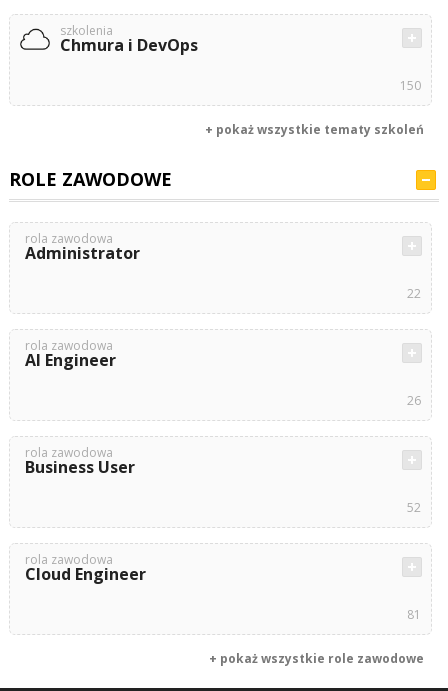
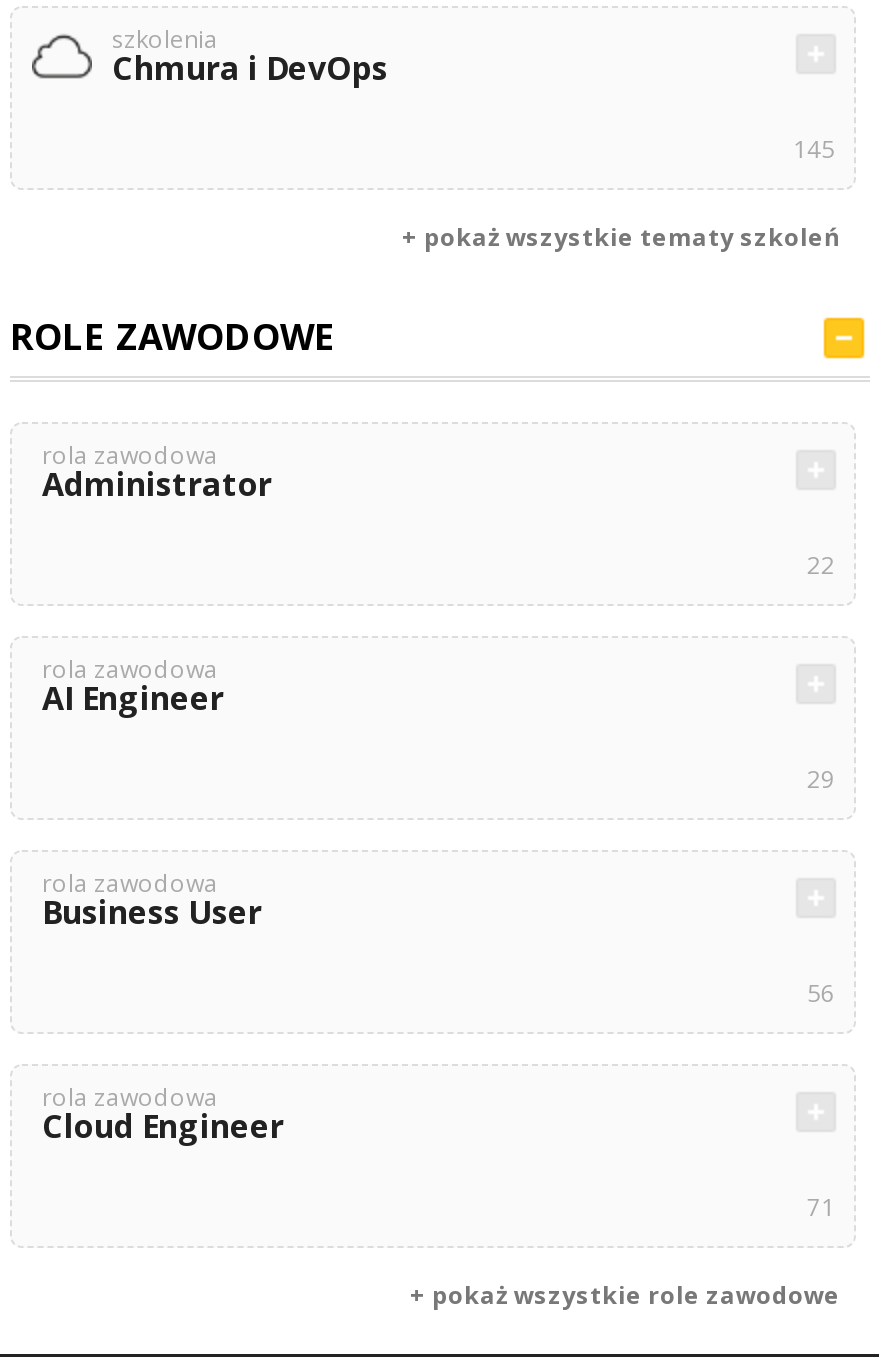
[400,77,421,94] 150 -> [793,132,835,166] 145
[407,392,421,409] 26 -> [807,762,835,796] 29
[407,499,421,516] 52 -> [807,976,835,1010] 56
[407,606,421,623] 81 -> [807,1190,835,1224] 71

